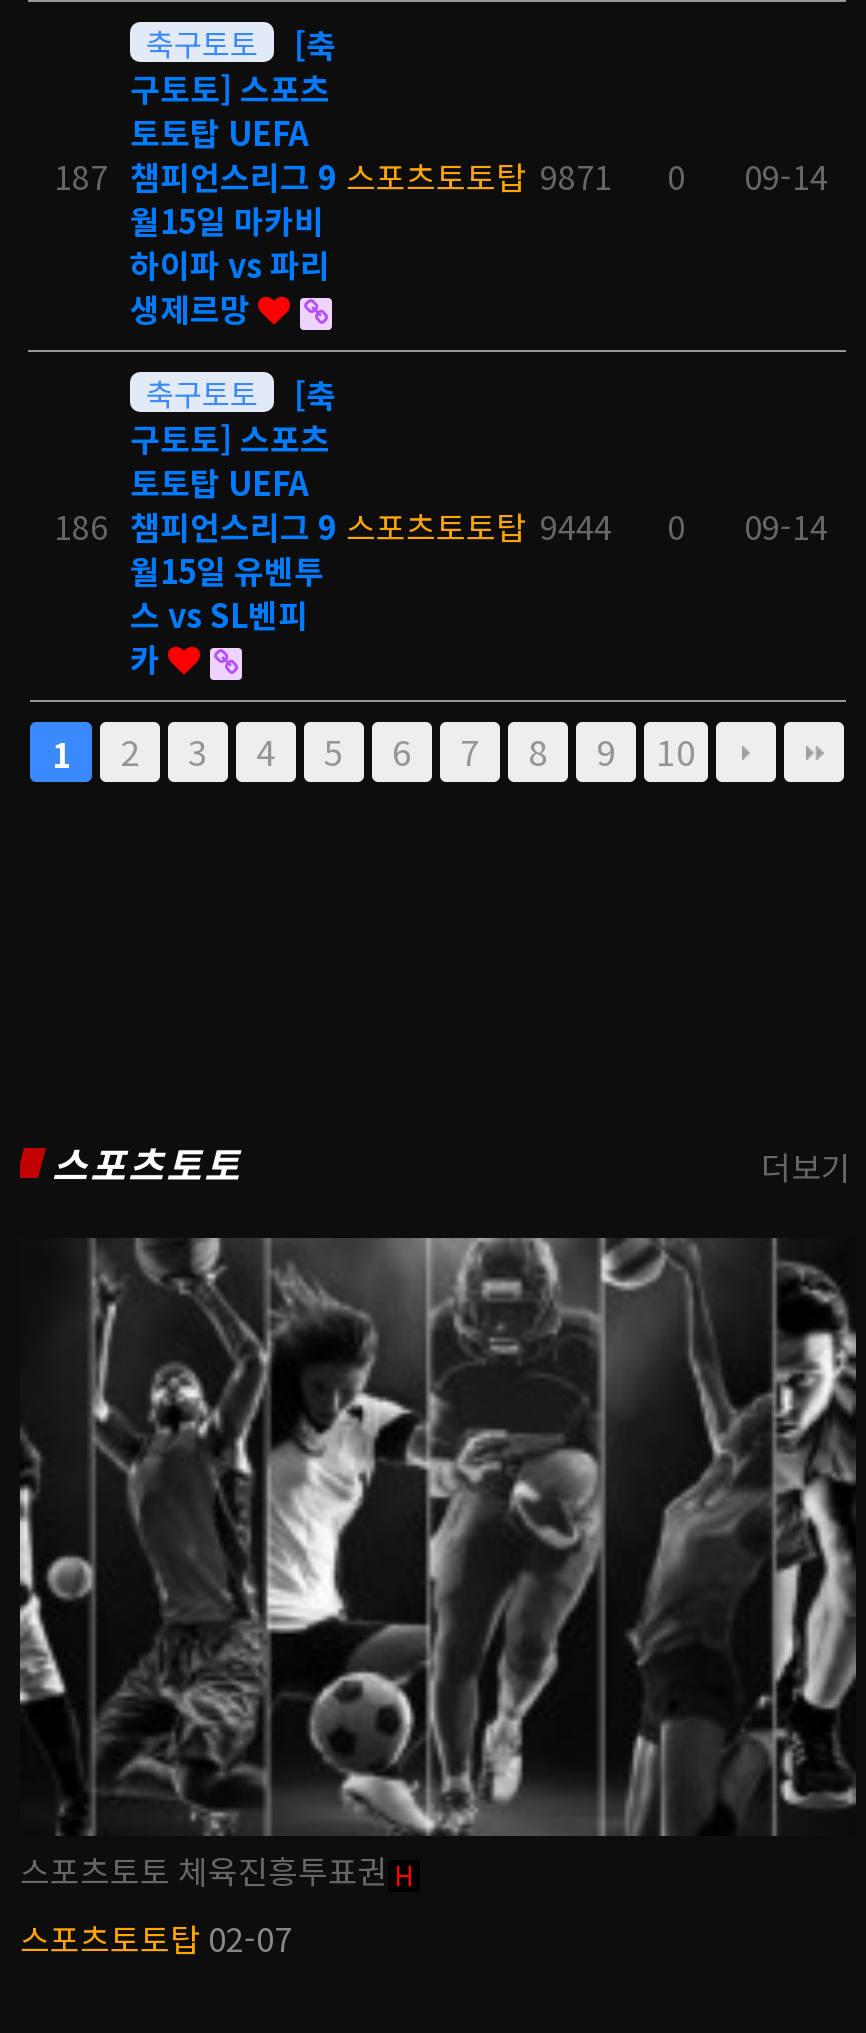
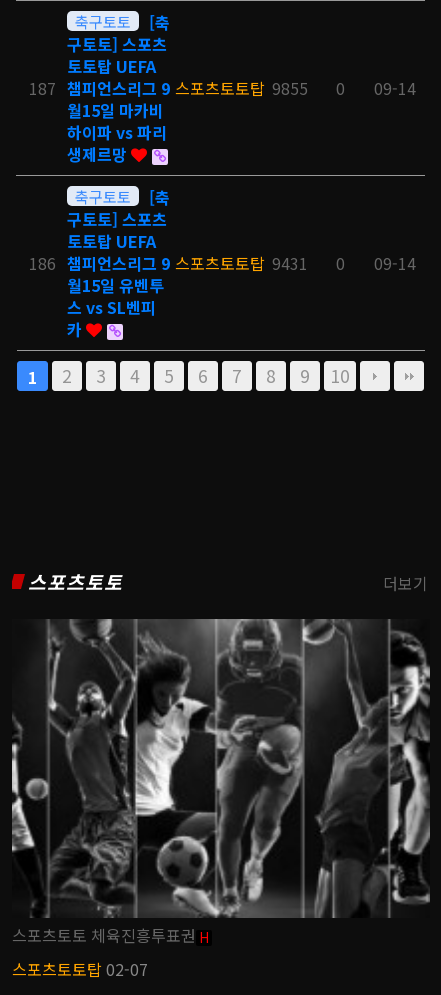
[346,153,612,201] 스포츠토토탑 9871 -> [175,76,308,100] 스포츠토토탑 9855
[346,503,612,551] 스포츠토토탑 9444 -> [175,251,308,275] 스포츠토토탑 9431

